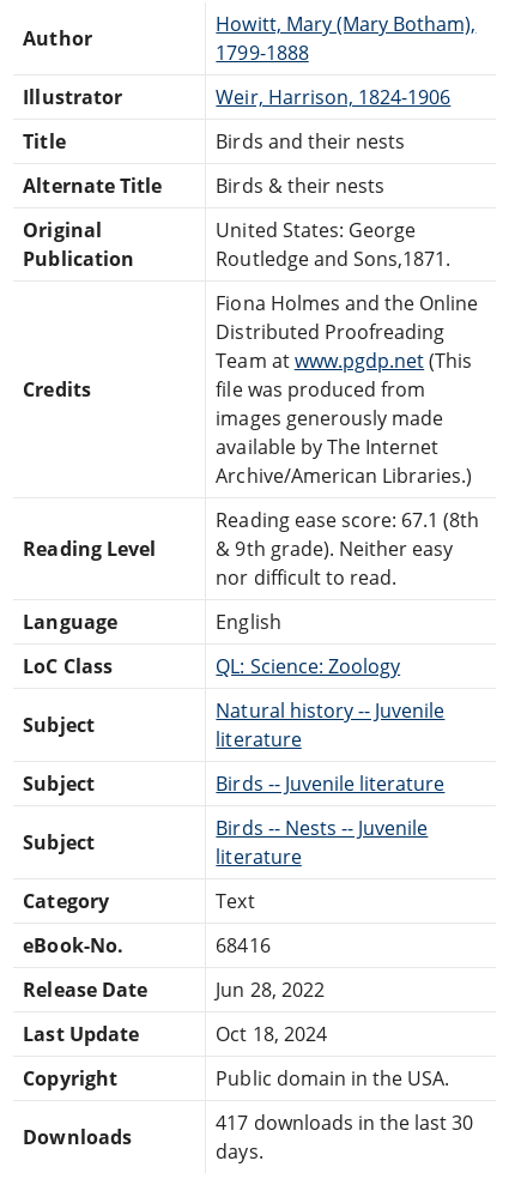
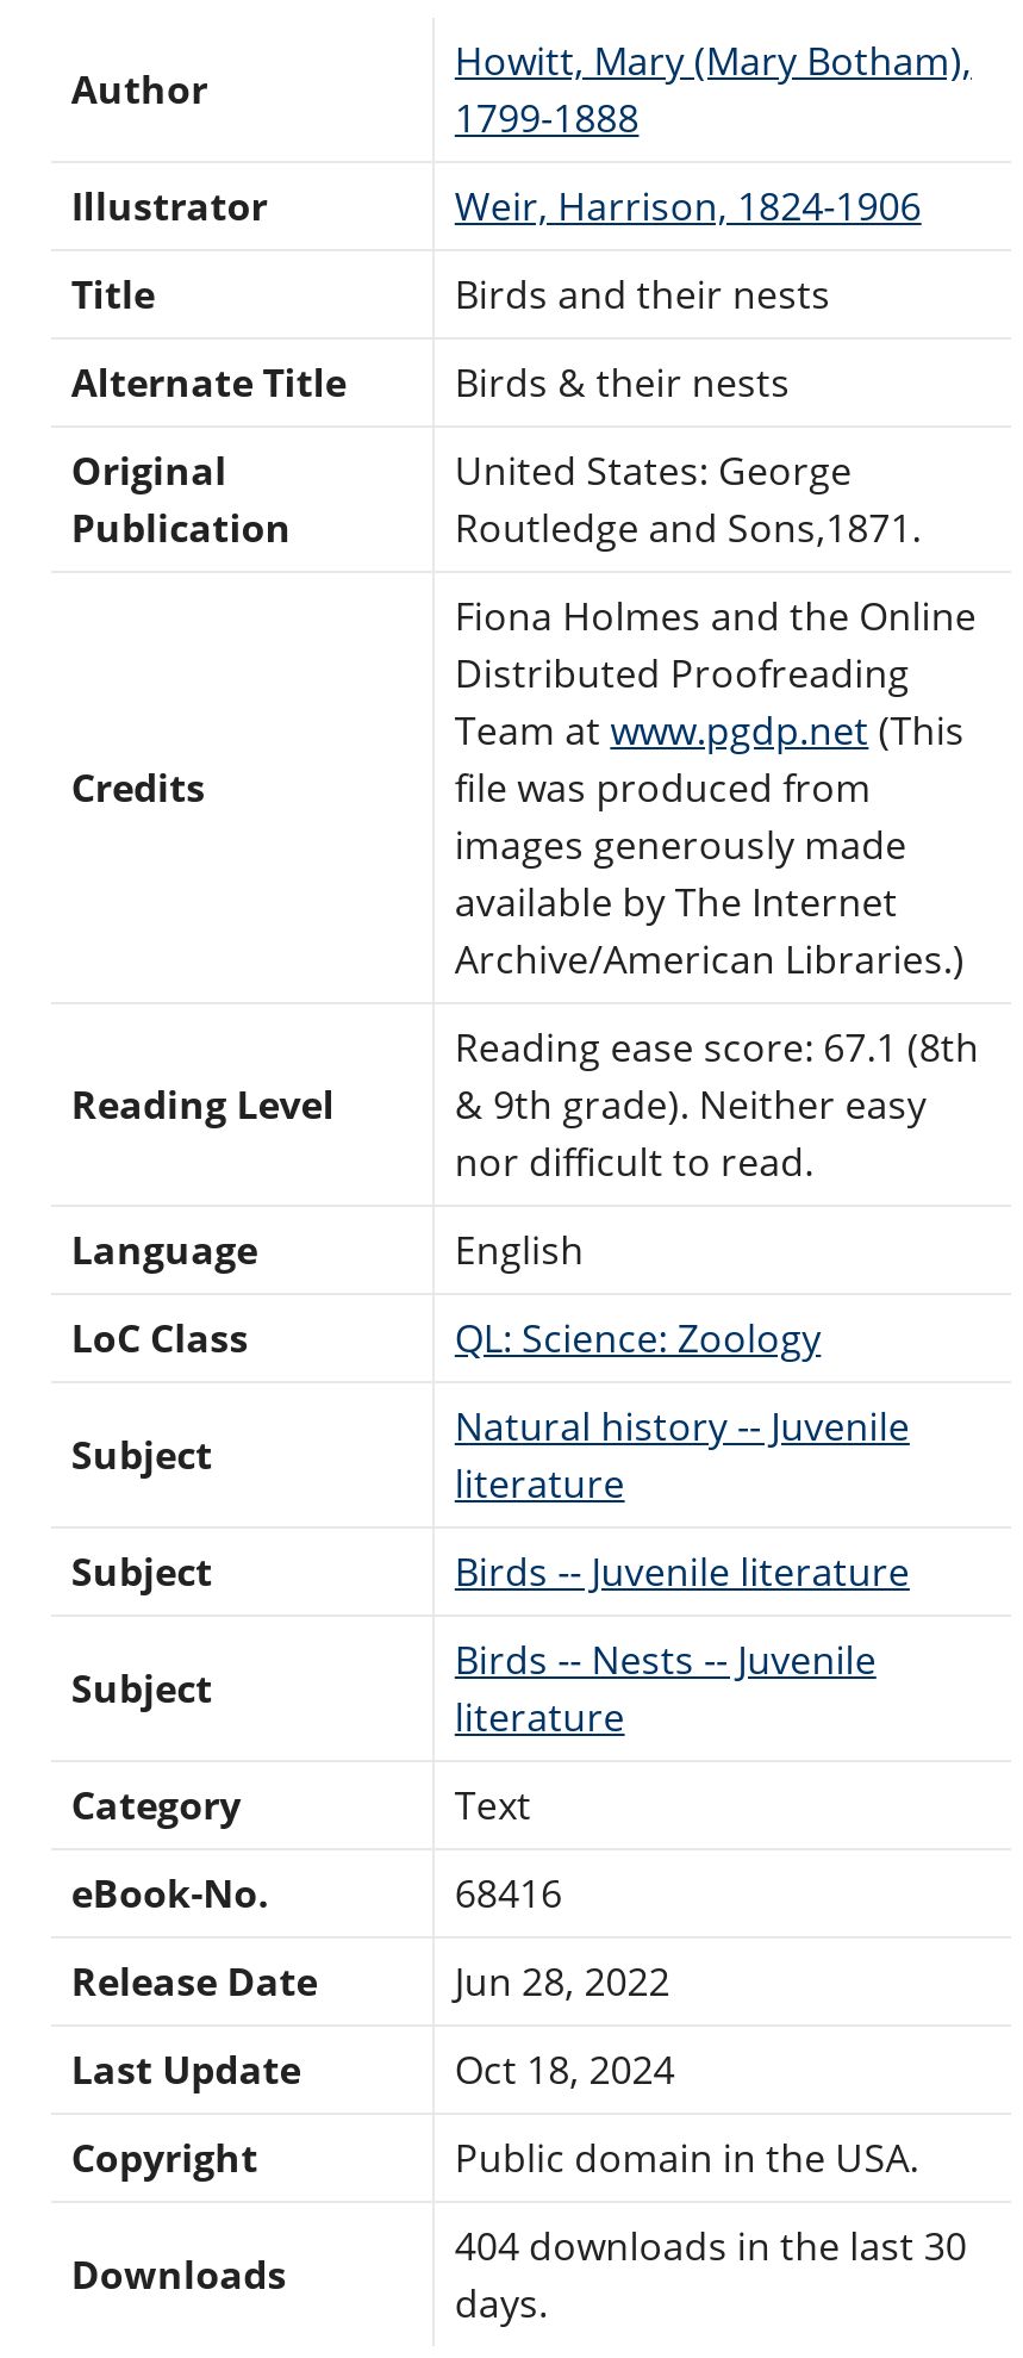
[216,1110,474,1136] 417 downloads in the last 30 -> [455,2220,967,2272] 404 downloads in the last 30

